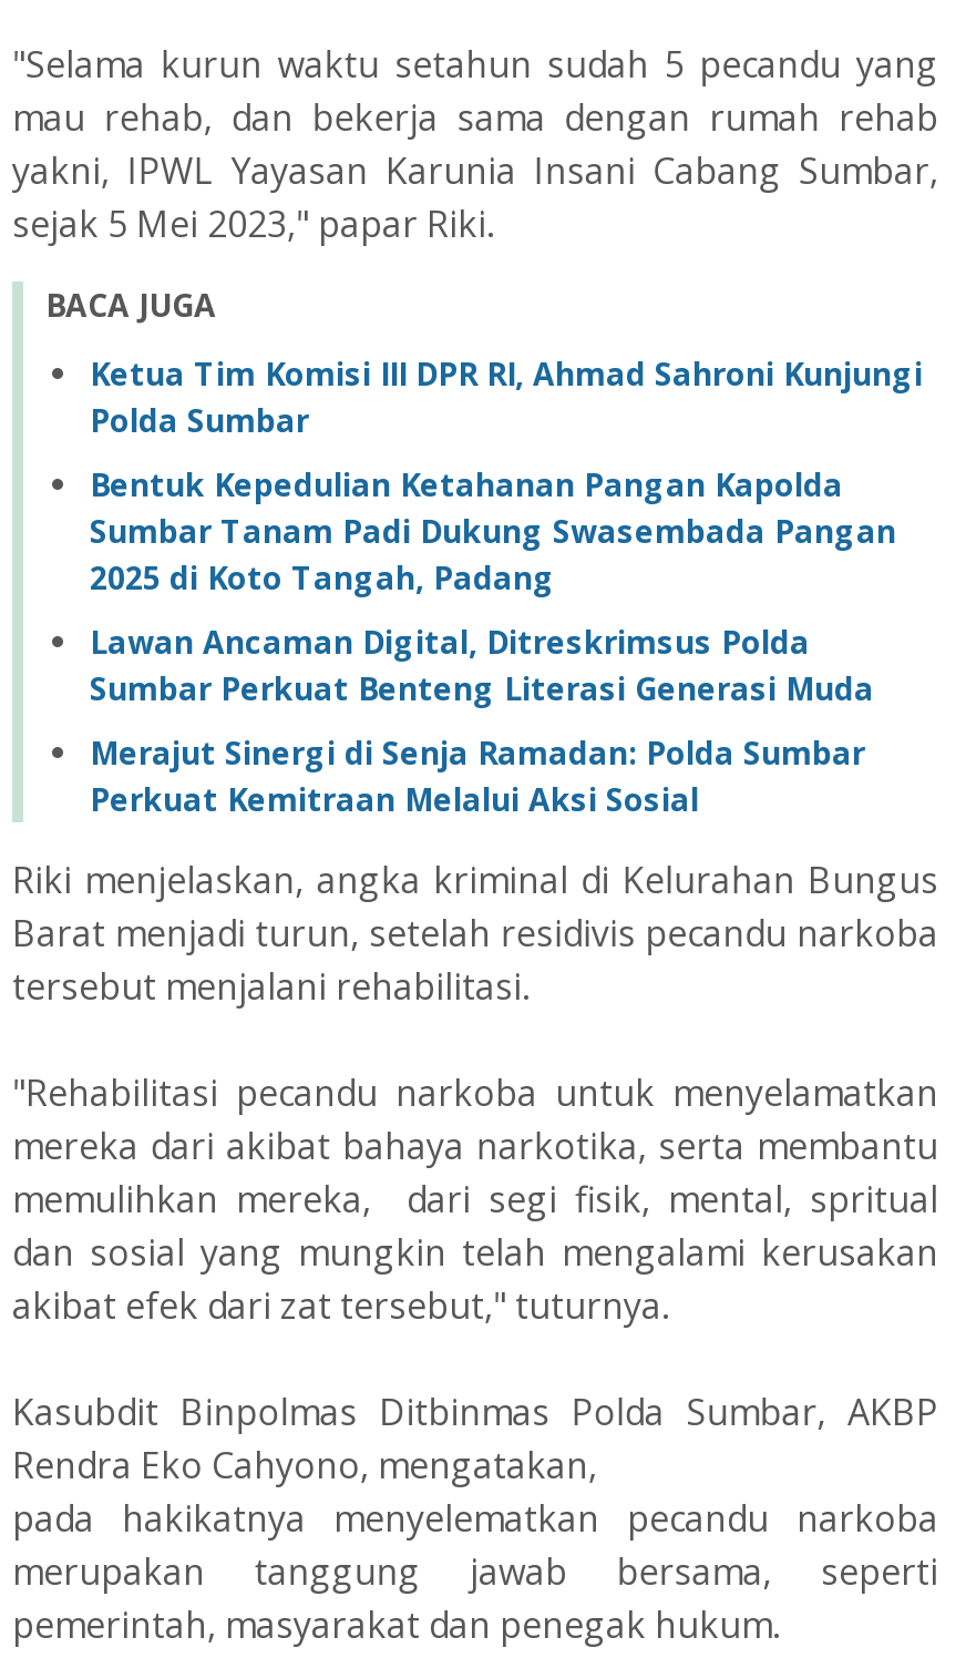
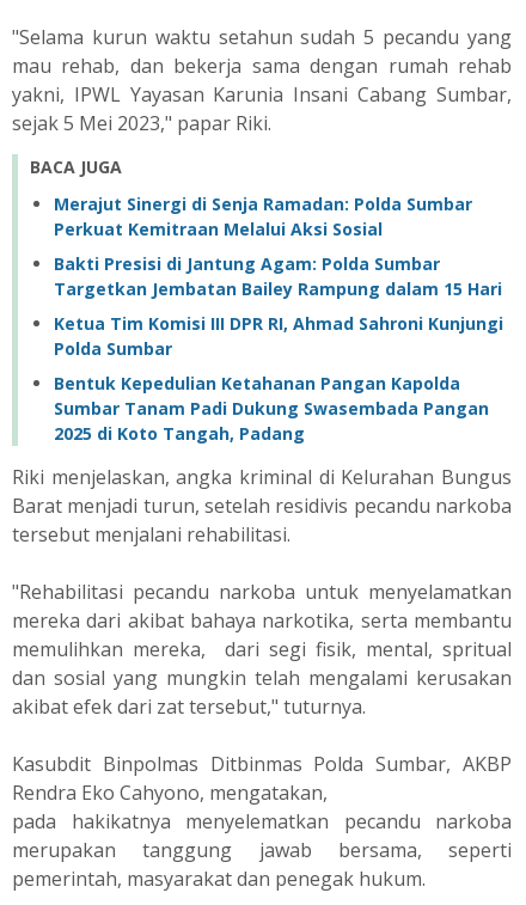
none -> [54,252,502,300] Bakti Presisi di Jantung Agam: Polda Sumbar | Targetkan Jembatan Bailey Rampung dalam 15 Hari
moved [90,352,923,598] -> [54,312,503,444]: Ketua Tim Komisi III DPR RI, Ahmad Sahroni Kunjungi | Polda Sumbar | Bentuk Kepedulian Ketahanan Pangan Kapolda | Sumbar Tanam Padi Dukung Swasembada Pangan | 2025 di Koto Tangah, Padang
[90,620,874,708] Lawan Ancaman Digital, Ditreskrimsus Polda | Sumbar Perkuat Benteng Literasi Generasi Muda -> none
moved [90,731,865,819] -> [54,192,472,240]: Merajut Sinergi di Senja Ramadan: Polda Sumbar | Perkuat Kemitraan Melalui Aksi Sosial

